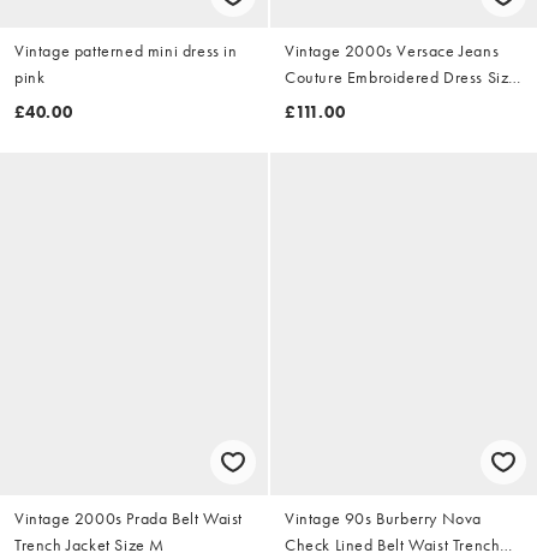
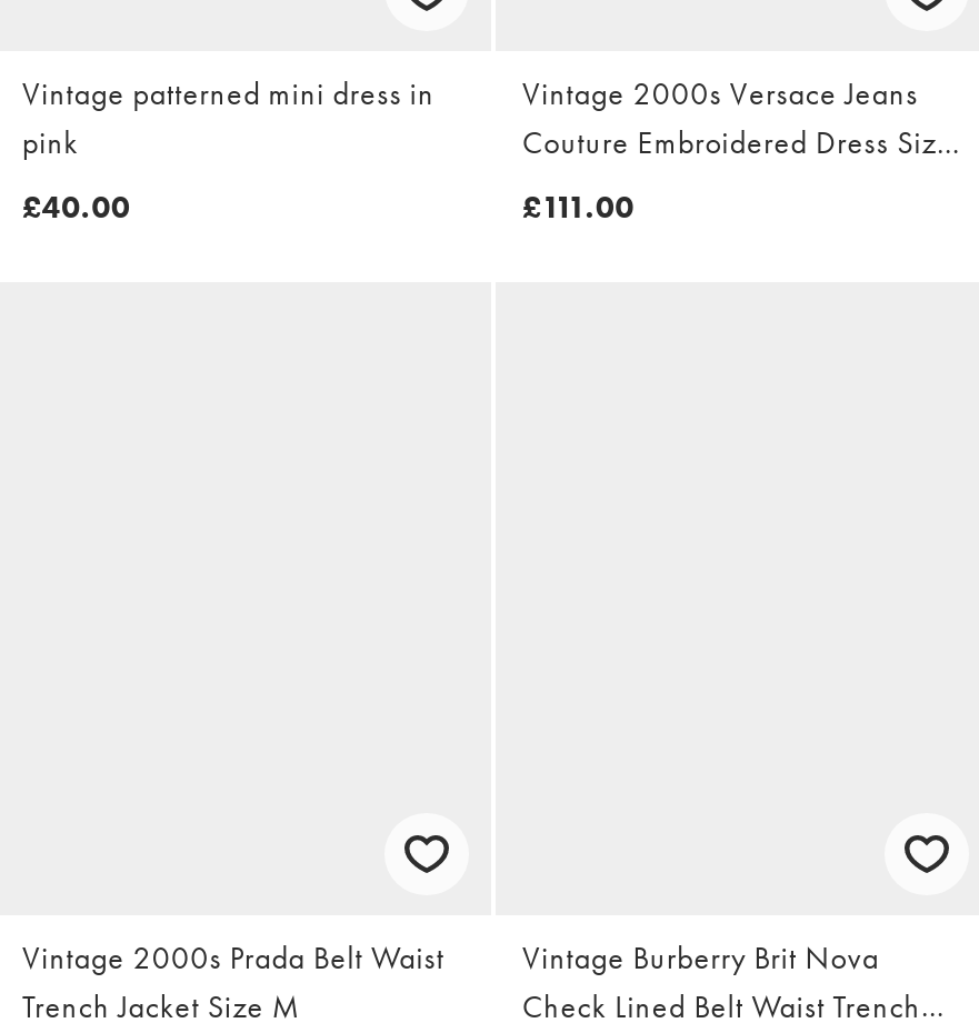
[285,507,482,529] Vintage 90s Burberry Nova -> [522,937,879,977] Vintage Burberry Brit Nova

